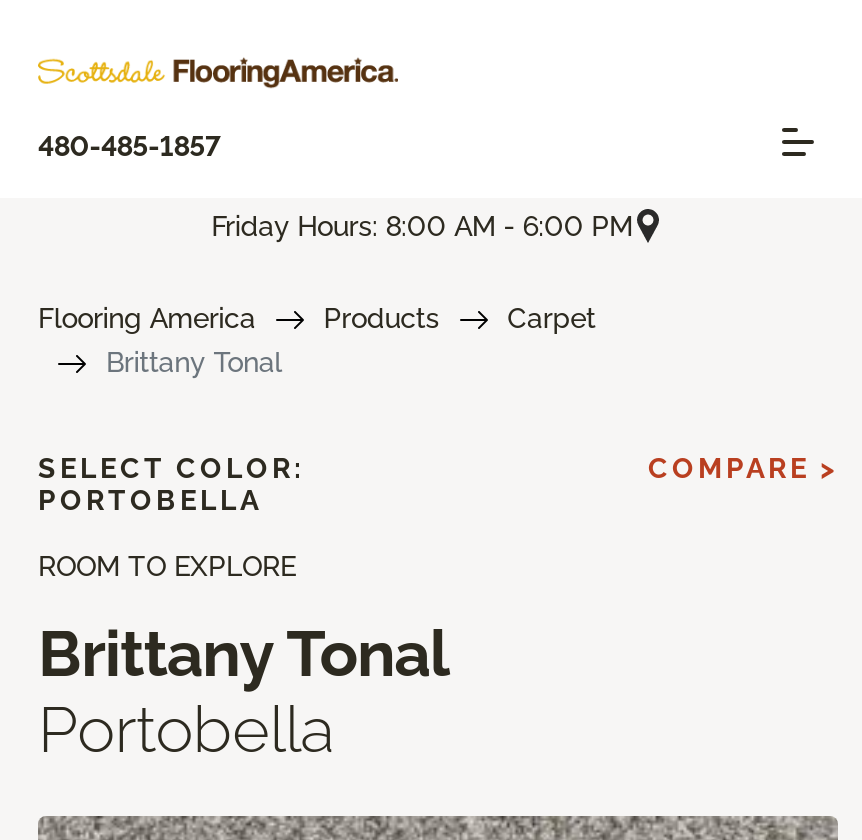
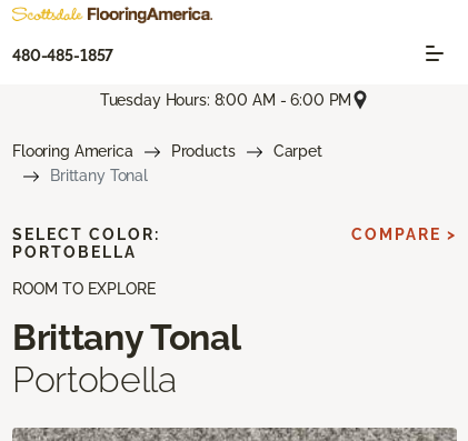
[211,209,633,241] Friday Hours: 8:00 AM - 6:00 PM -> [100,91,352,109] Tuesday Hours: 8:00 AM - 6:00 PM

